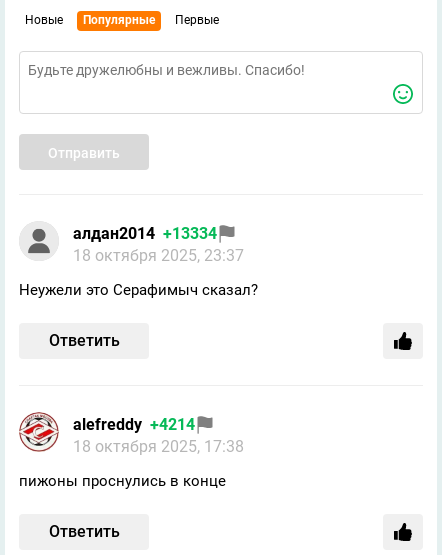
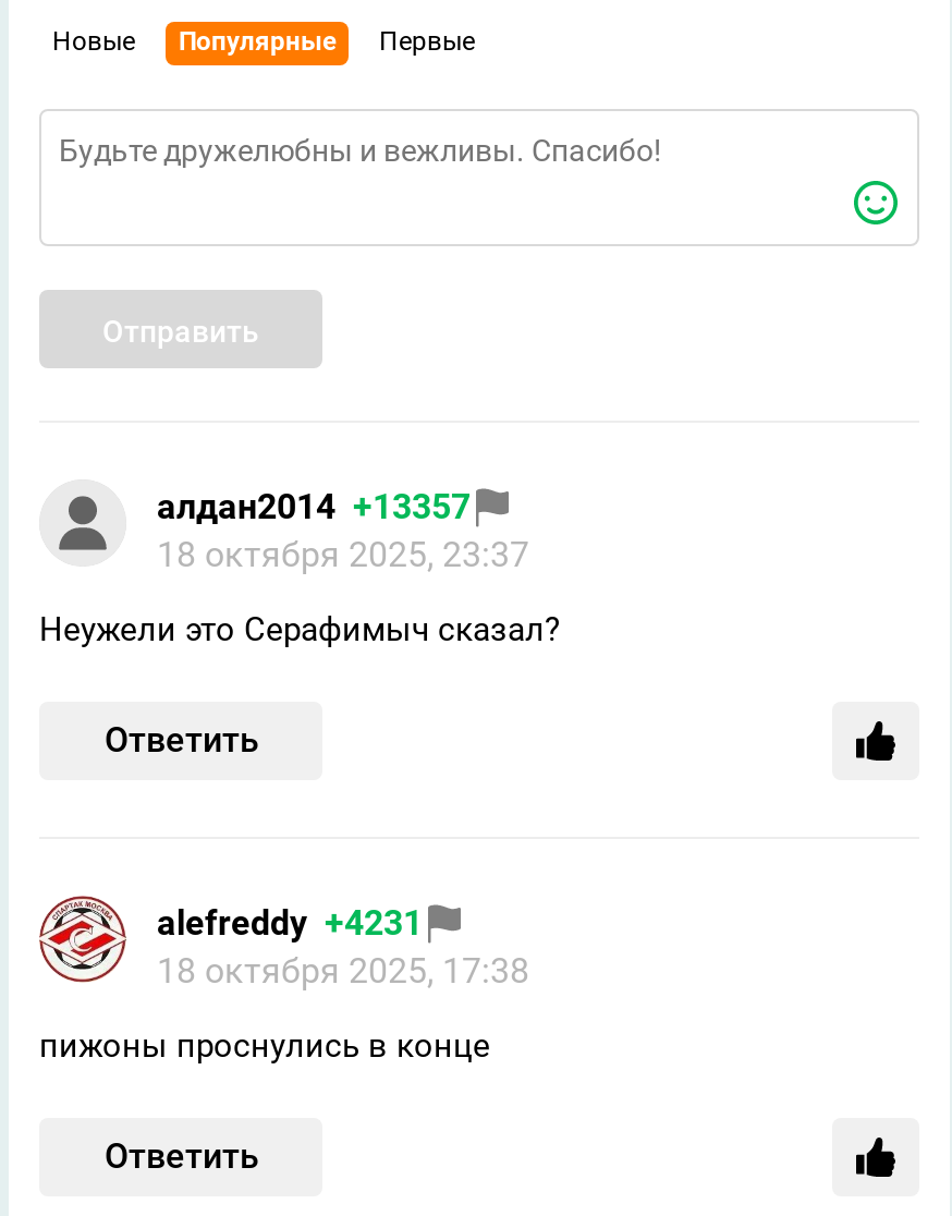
[73,224,217,243] алдан2014 +13334 -> [157,486,471,527] алдан2014 +13357
[73,415,195,434] alefreddy +4214 -> [157,902,423,944] alefreddy +4231

